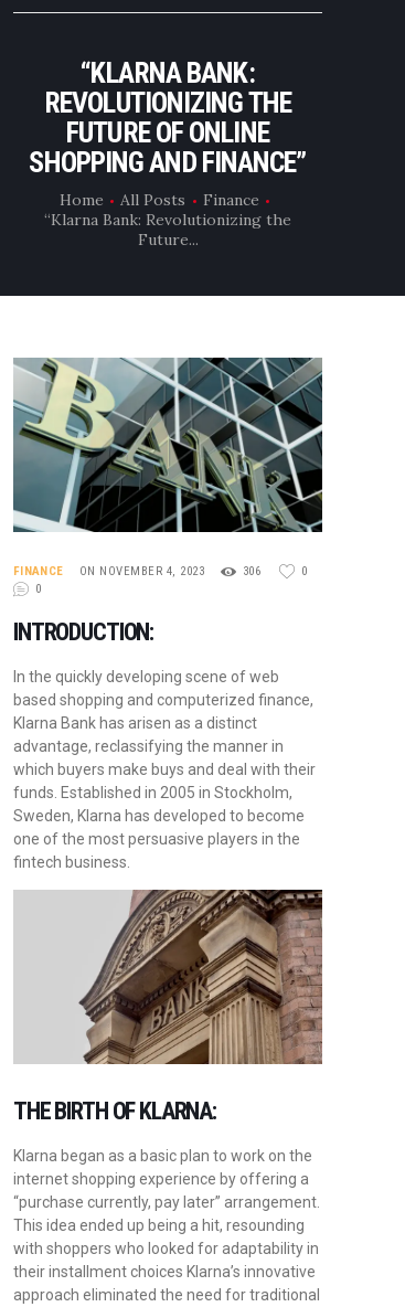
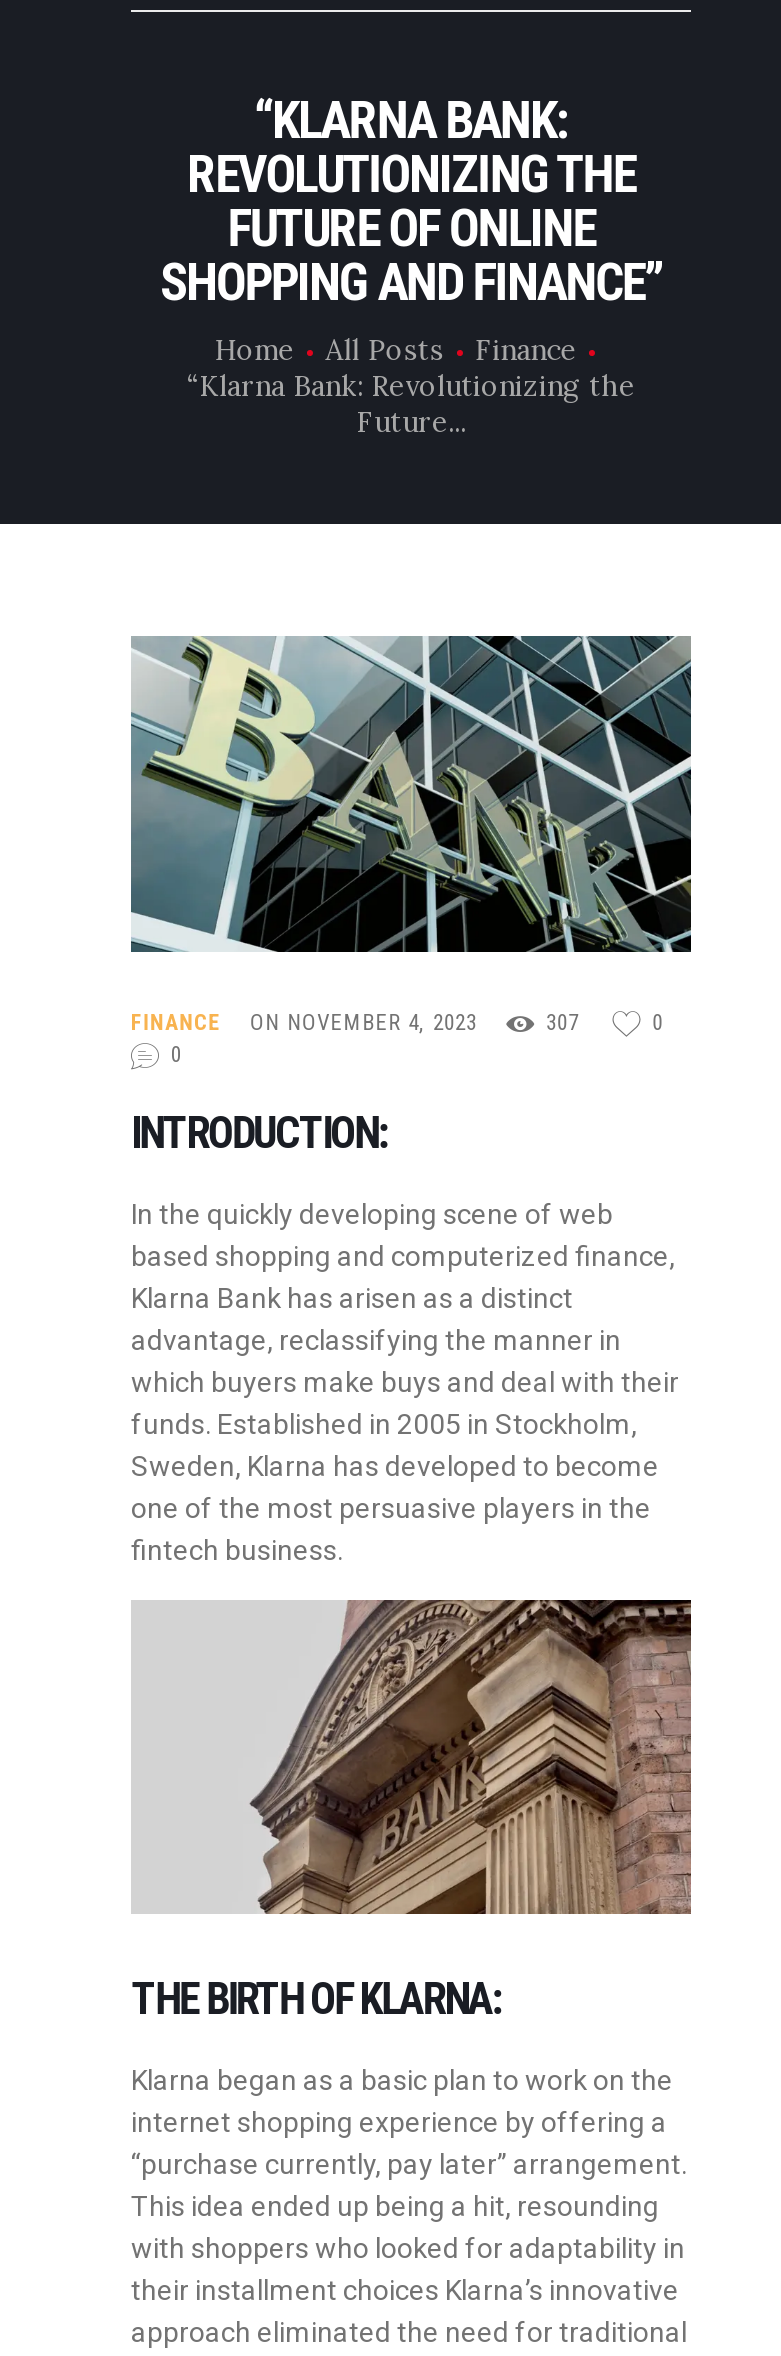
[242,564,261,579] 306 -> [546,1010,579,1036] 307

